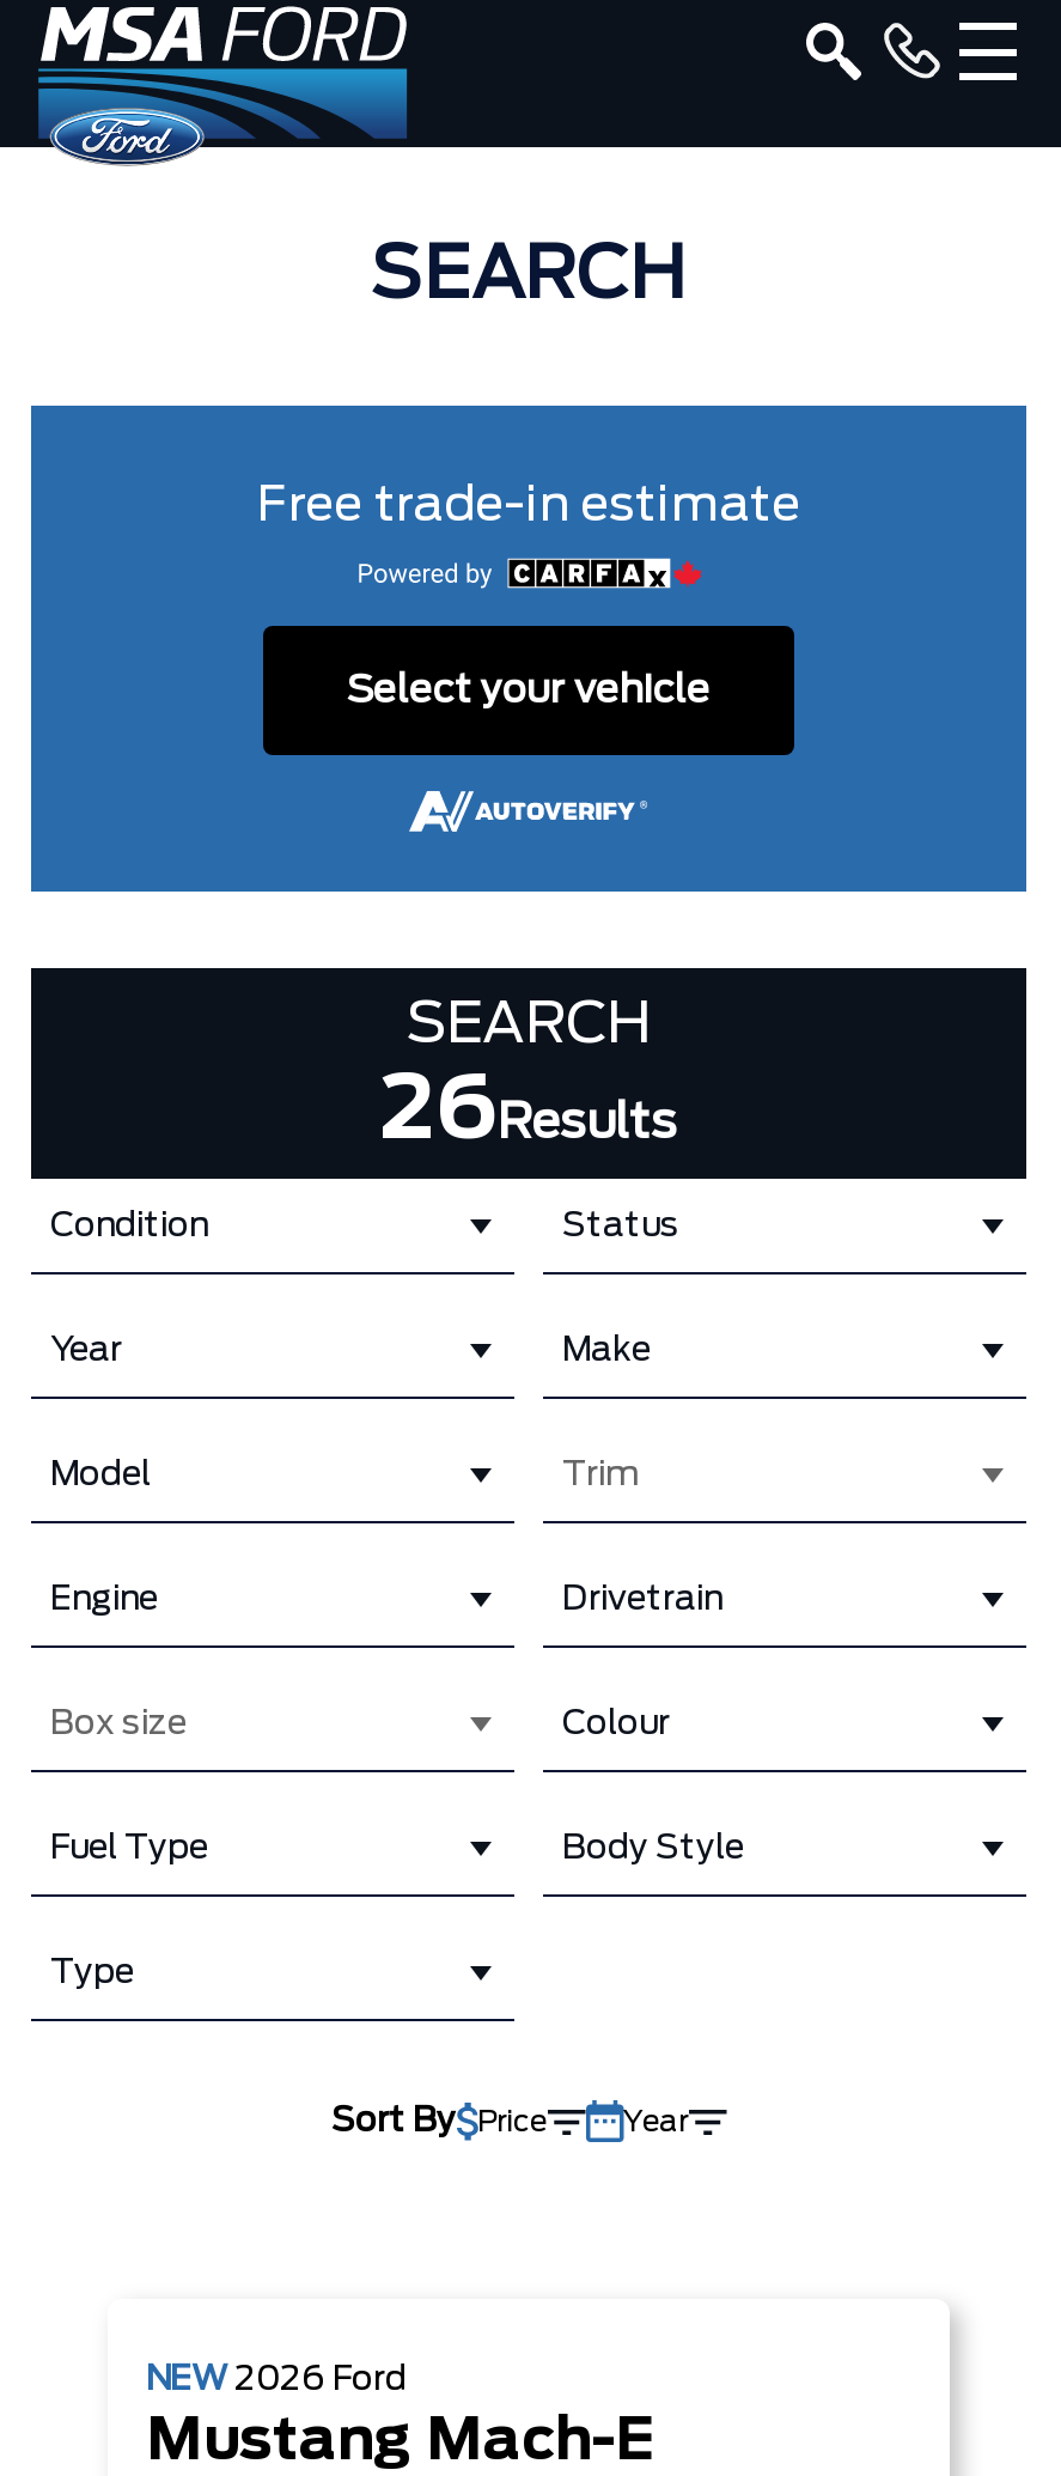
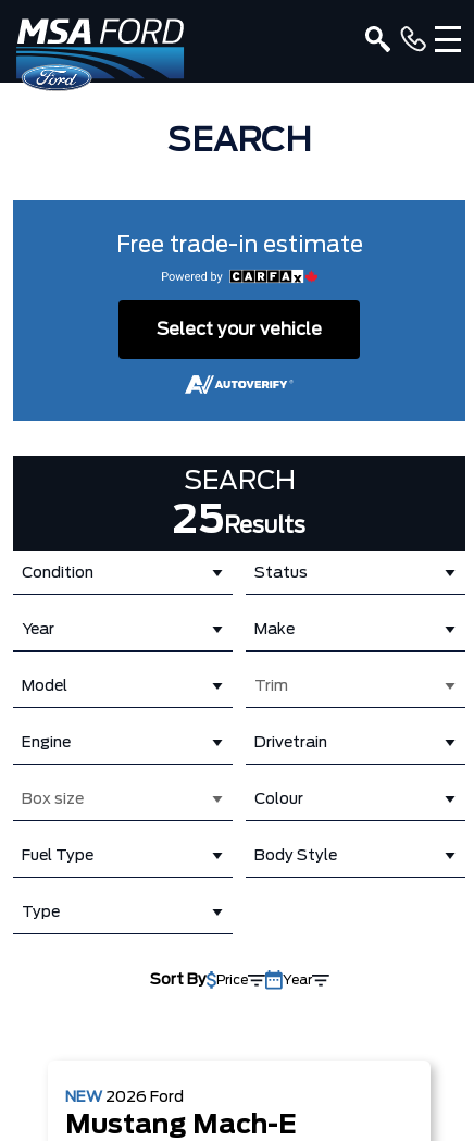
[380,1069,677,1155] 26Results -> [173,501,305,541] 25Results

